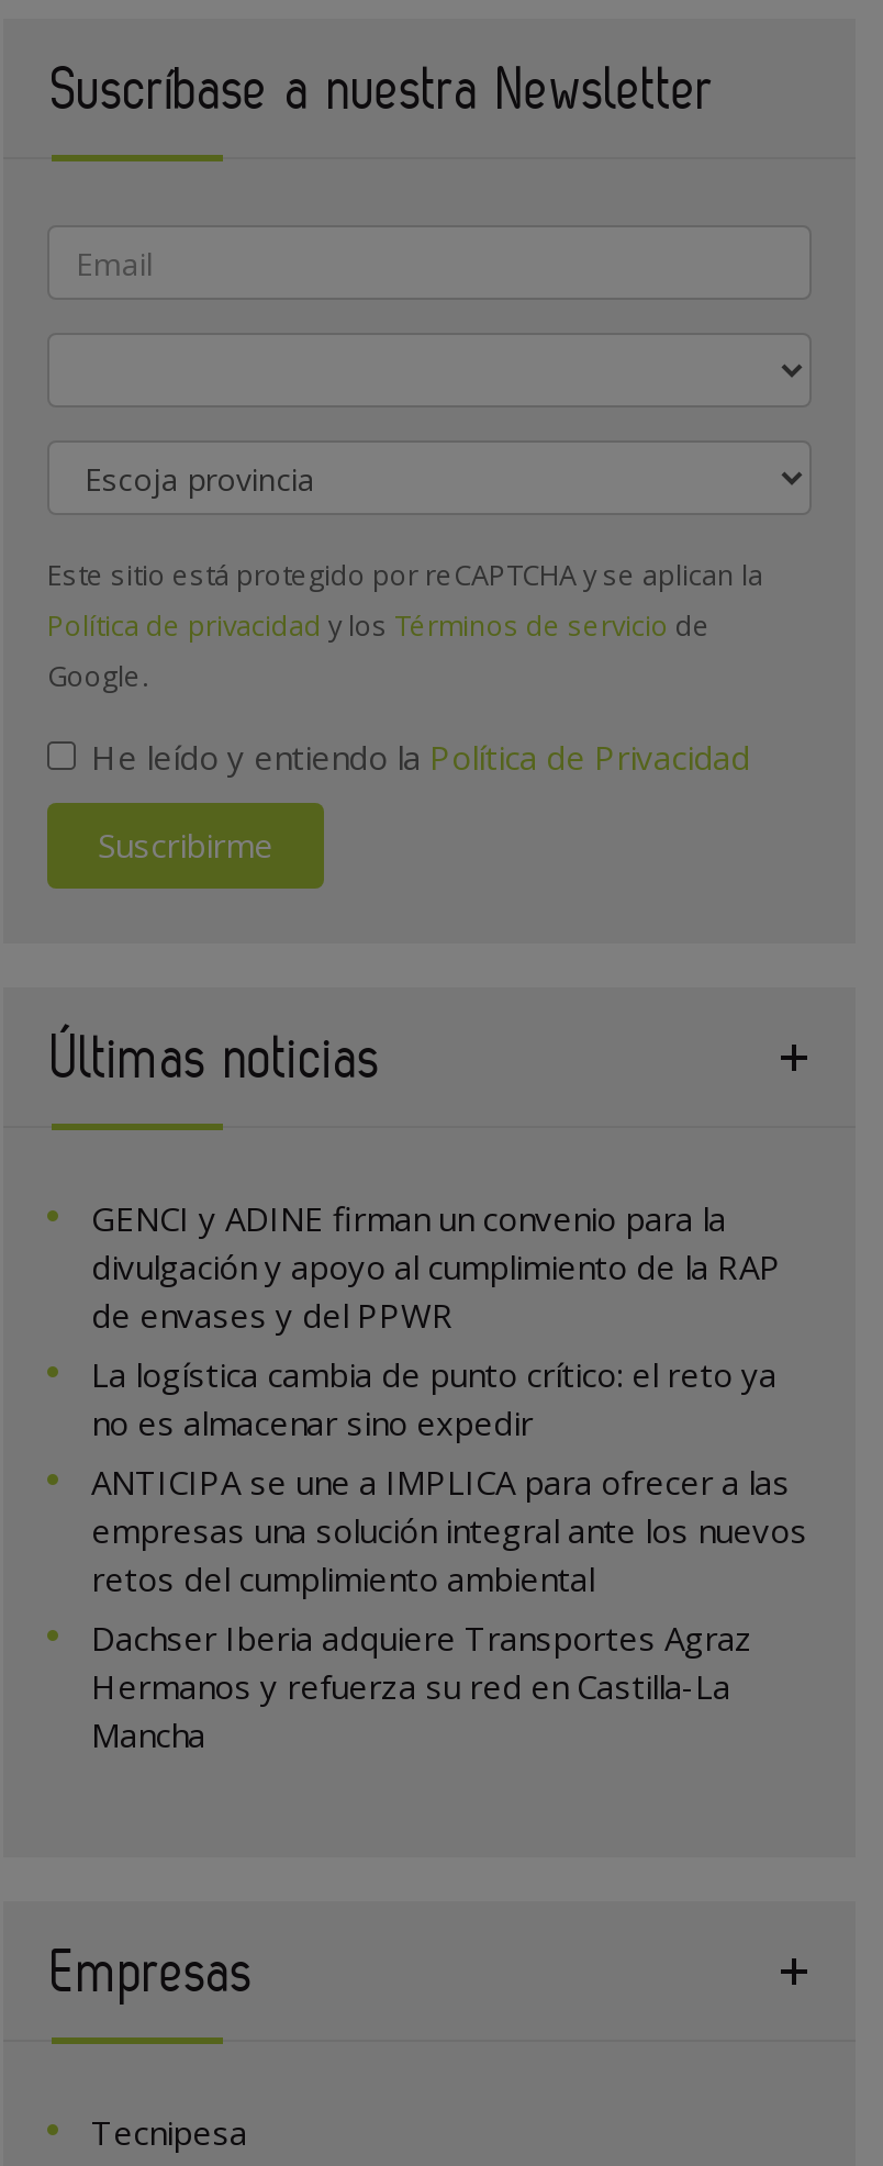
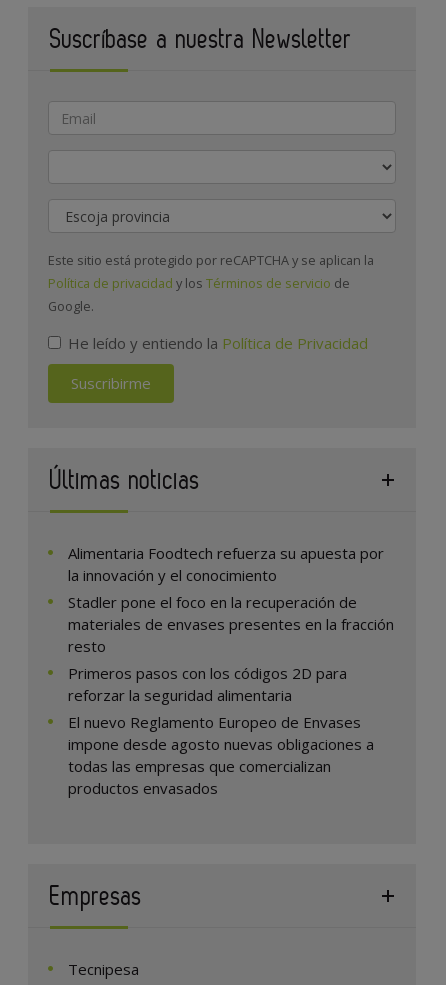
[91,1197,807,1757] GENCI y ADINE firman un convenio para la | divulgación y apoyo al cumplimiento de la RAP | de envases y del PPWR | La logística cambia de punto crítico: el reto ya | no es almacenar sino expedir | ANTICIPA se une a IMPLICA para ofrecer a las | empresas una solución integral ante los nuevos | retos del cumplimiento ambiental | Dachser Iberia adquiere Transportes Agraz | Hermanos y refuerza su red en Castilla-La | Mancha -> [68,543,394,798] Alimentaria Foodtech refuerza su apuesta por | la innovación y el conocimiento | Stadler pone el foco en la recuperación de | materiales de envases presentes en la fracción | resto | Primeros pasos con los códigos 2D para | reforzar la seguridad alimentaria | El nuevo Reglamento Europeo de Envases | impone desde agosto nuevas obligaciones a | todas las empresas que comercializan | productos envasados

